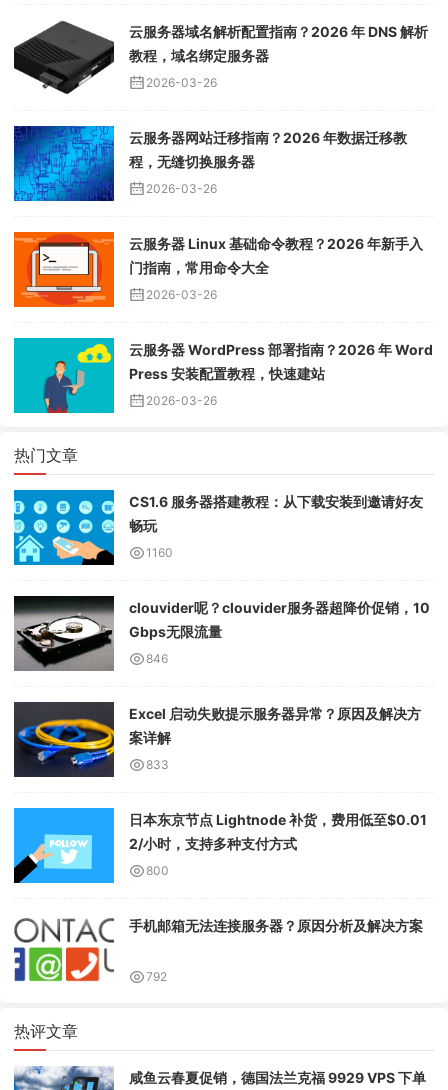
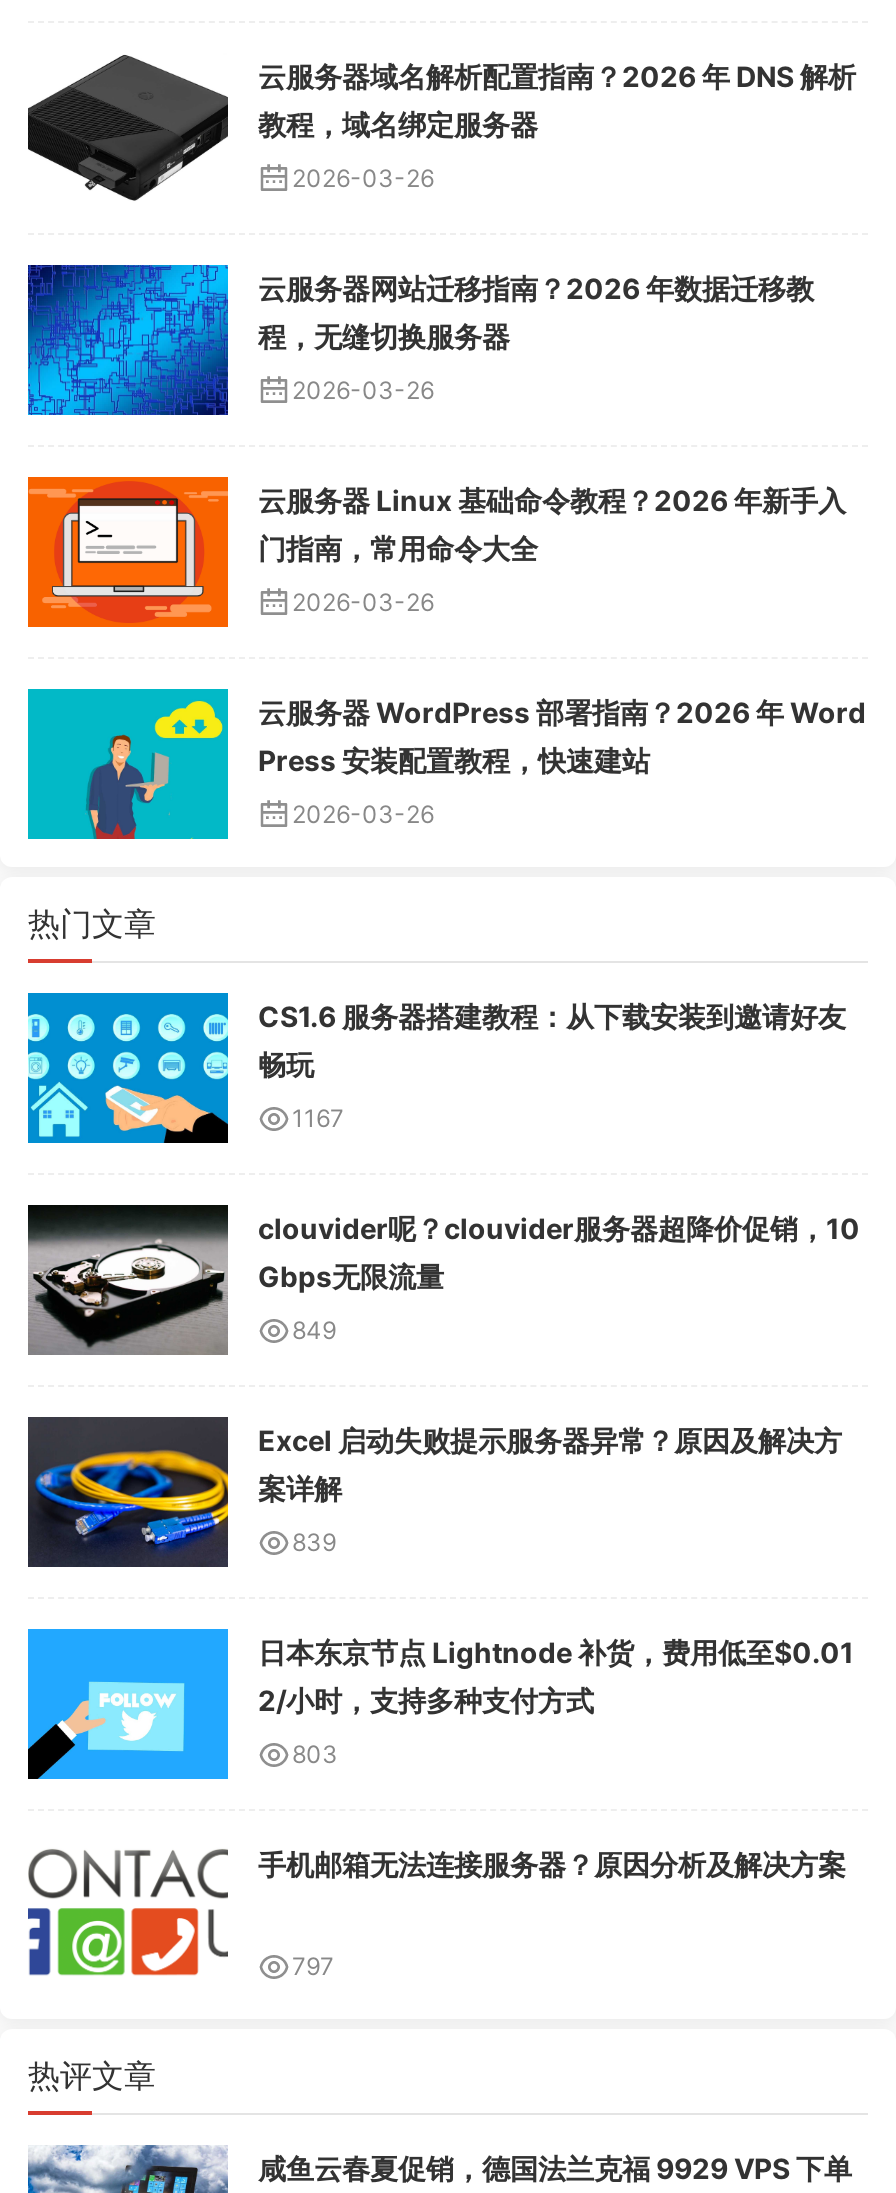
[146,545,173,560] 1160 -> [292,1102,344,1132] 1167
[146,651,168,666] 846 -> [292,1314,336,1344] 849
[146,757,169,772] 833 -> [292,1526,336,1556] 839
[146,863,169,878] 800 -> [292,1738,338,1768] 803
[146,969,167,984] 792 -> [292,1950,334,1980] 797

